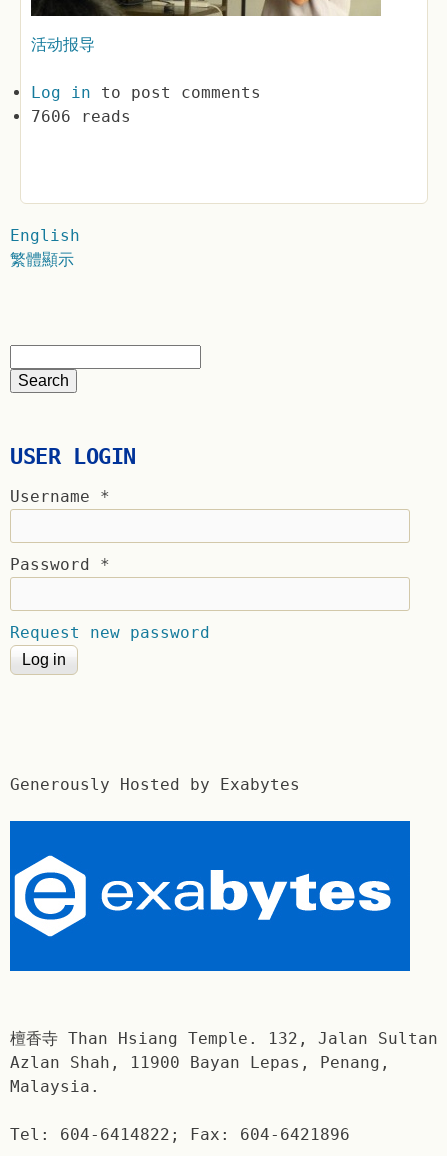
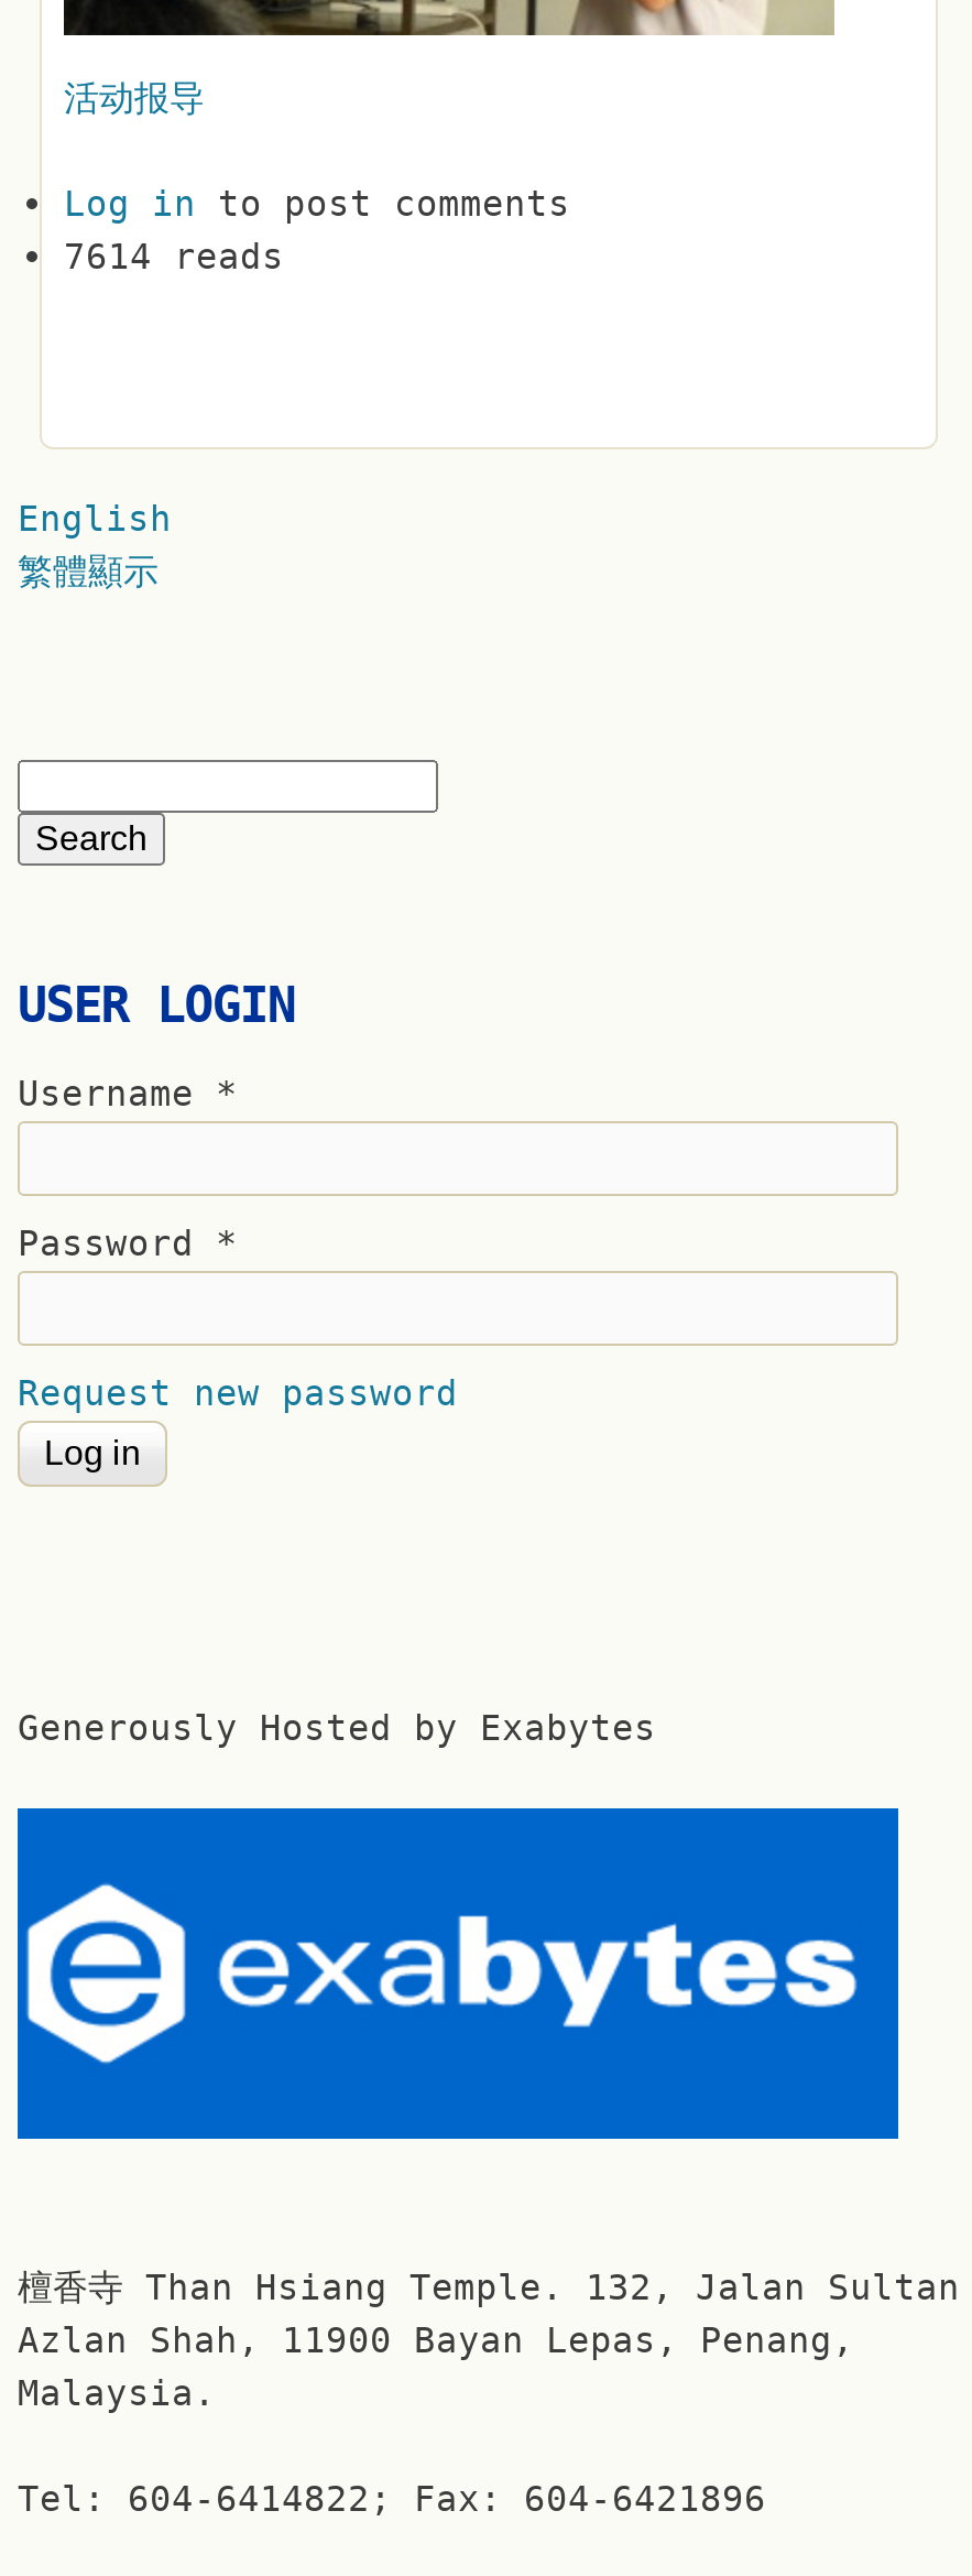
[31,107,131,126] 7606 reads -> [64,236,284,278] 7614 reads

